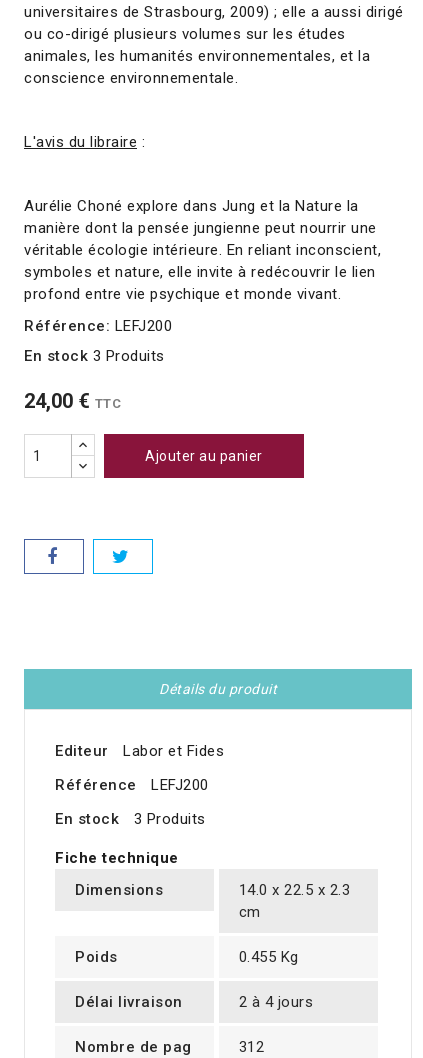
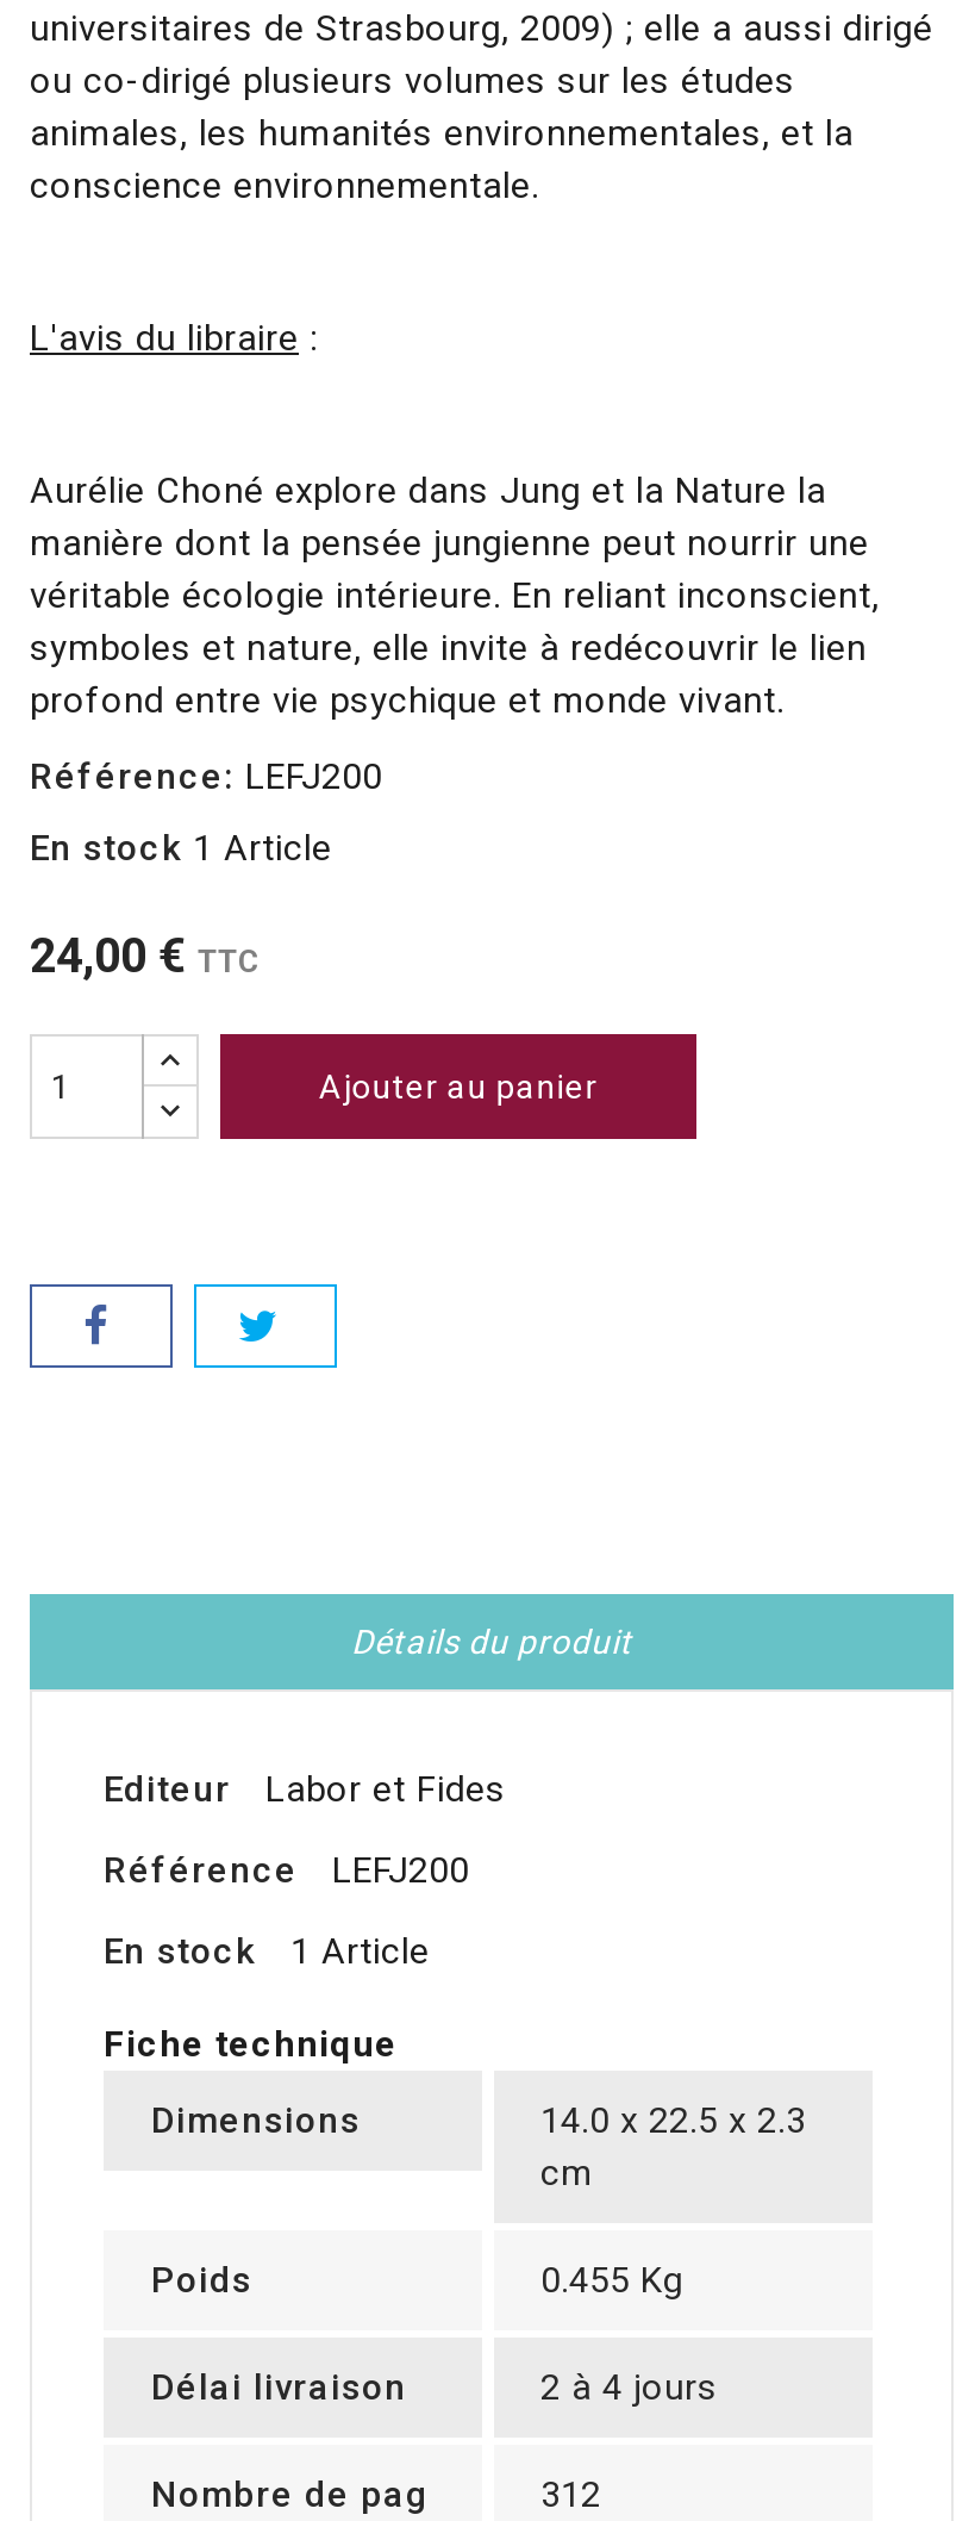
[24,347,164,365] En stock 3 Produits -> [30,827,332,870] En stock 1 Article
[55,810,205,828] En stock 3 Produits -> [104,1930,430,1973] En stock 1 Article

